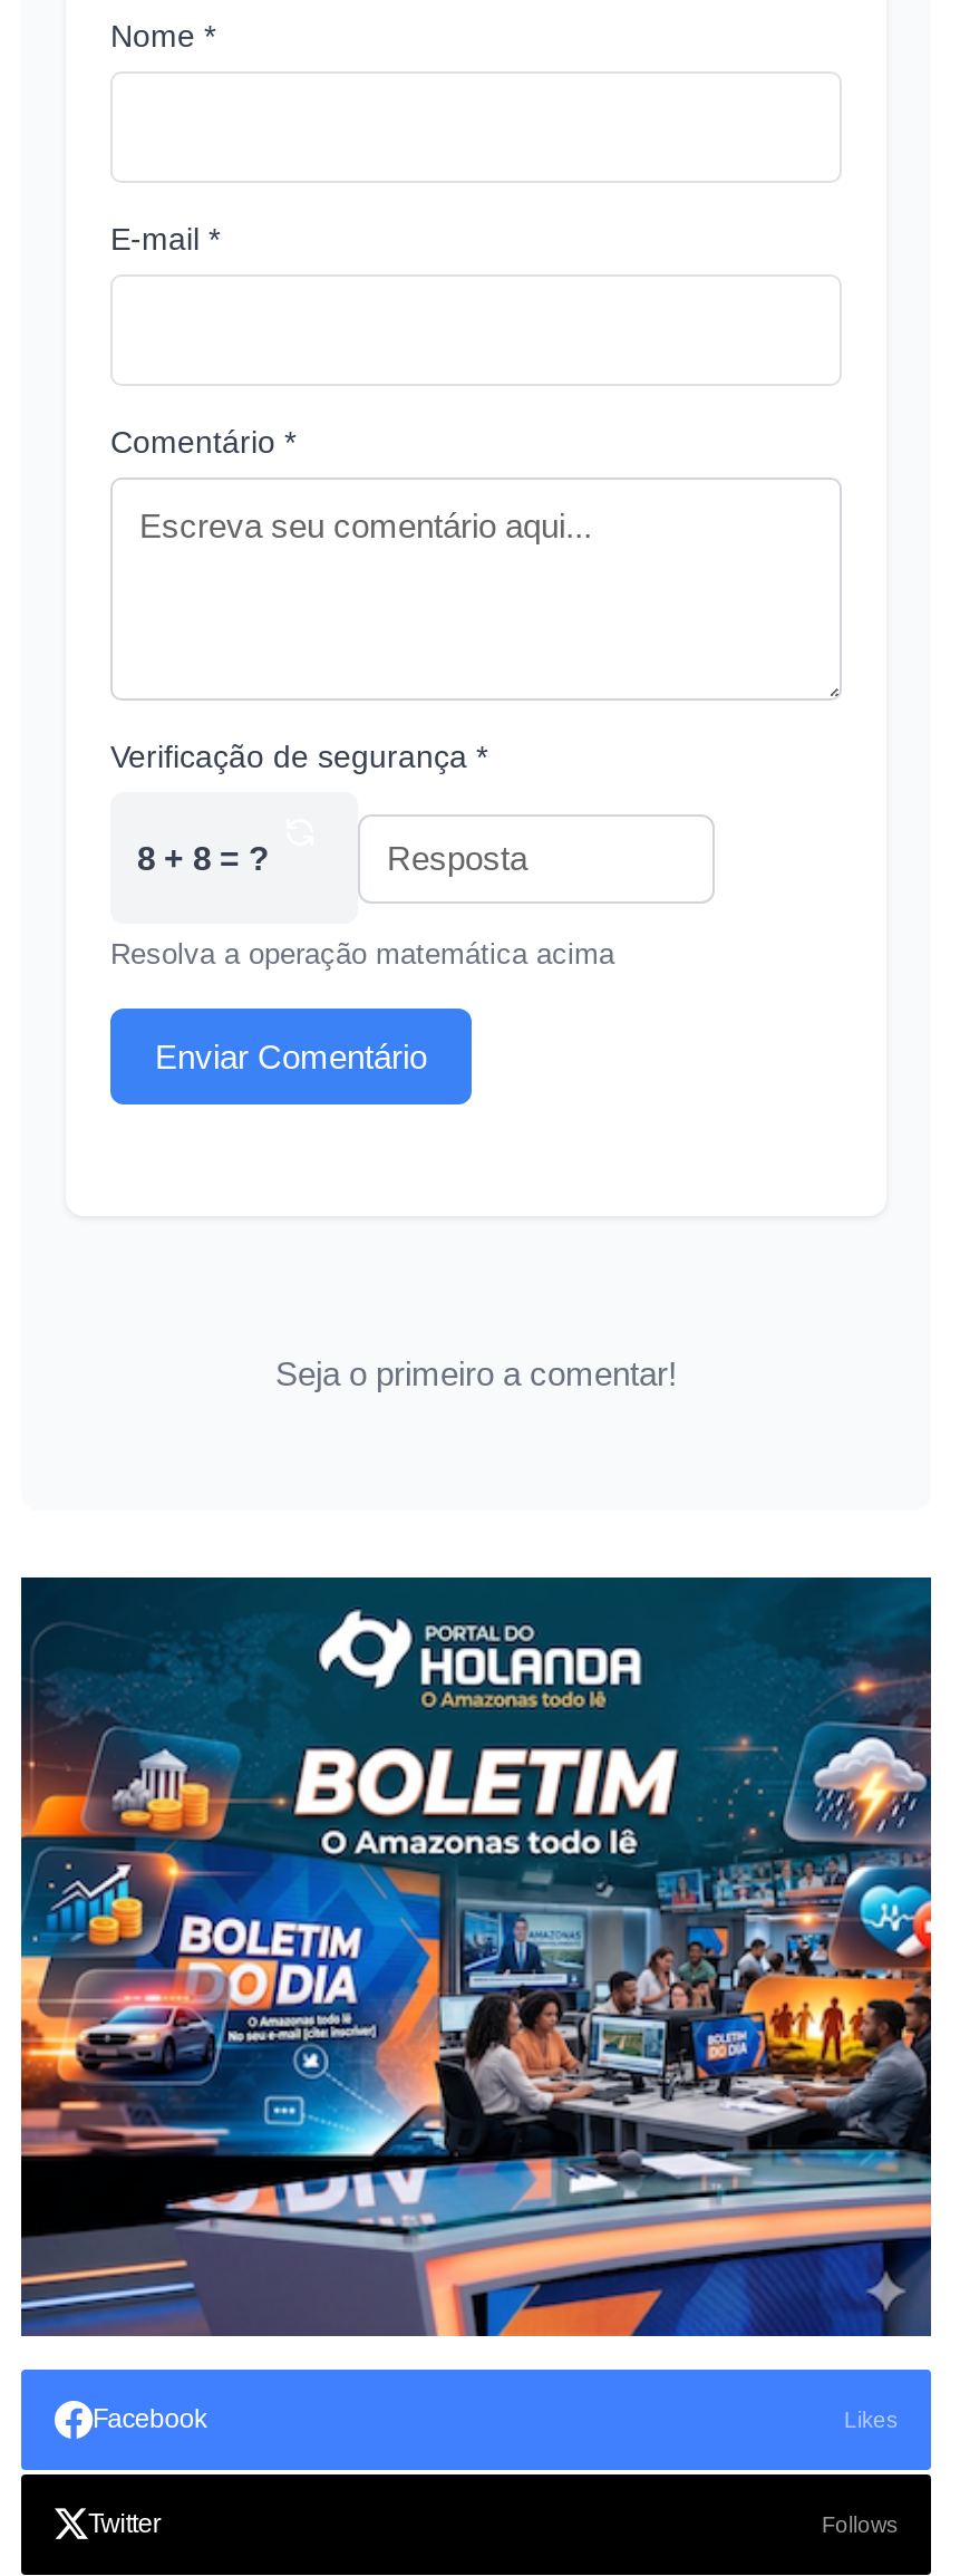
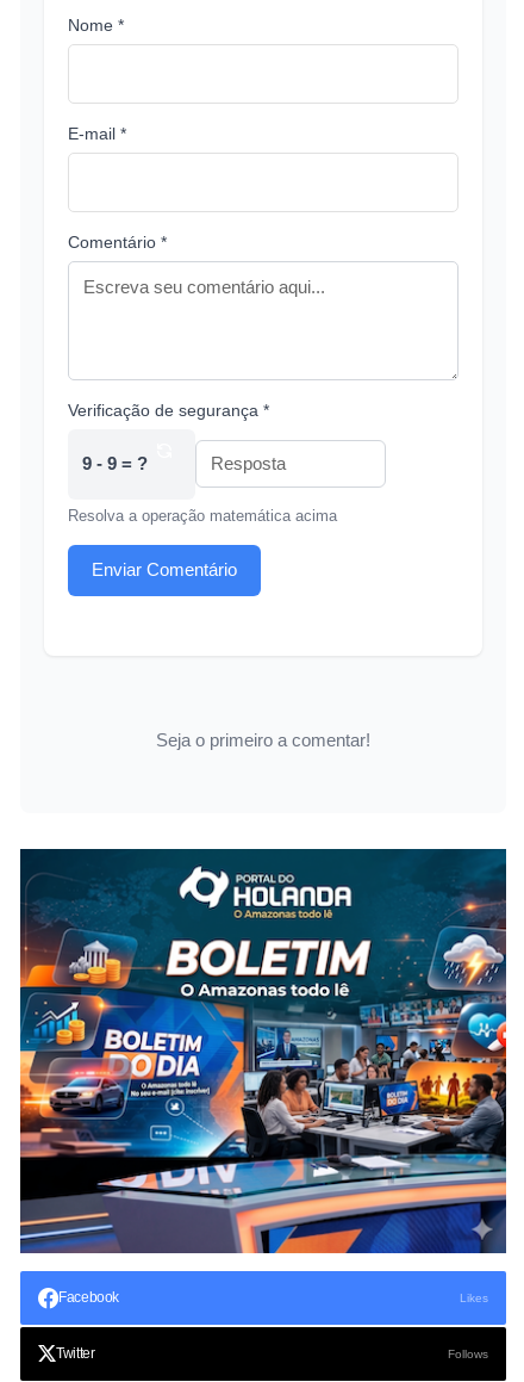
[137,838,269,876] 8 + 8 = ? -> [82,453,148,474] 9 - 9 = ?

